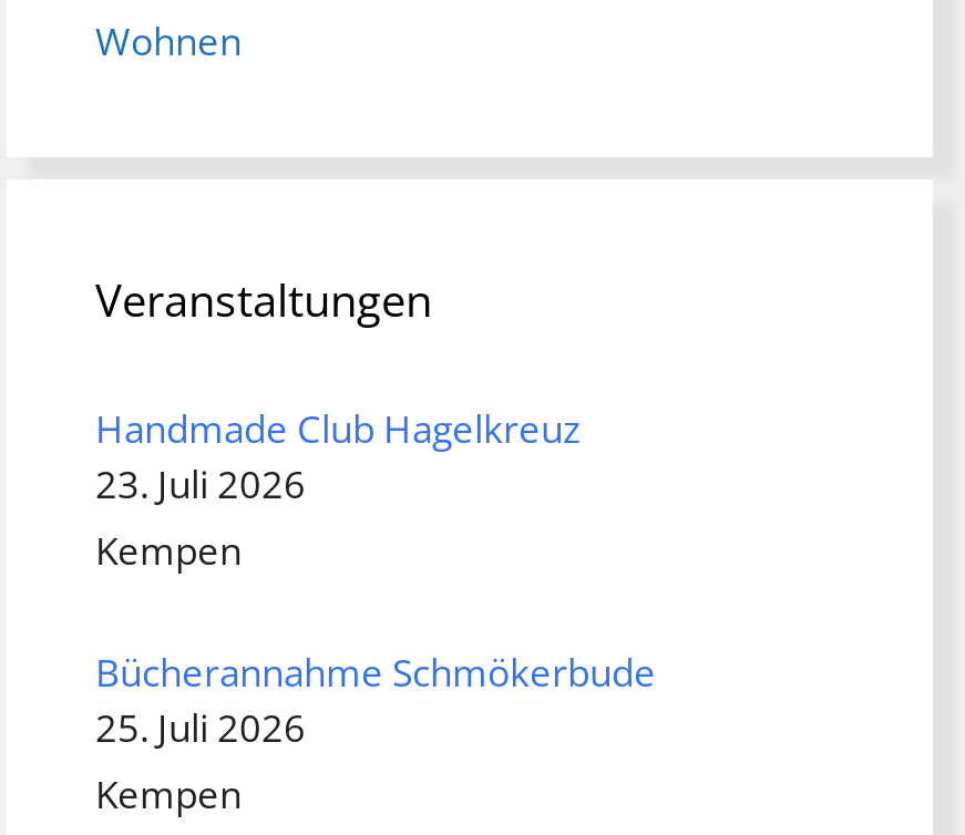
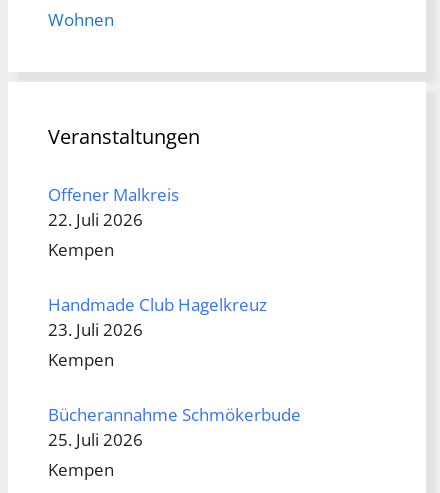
none -> [48,182,179,260] Offener Malkreis | 22. Juli 2026 | Kempen

